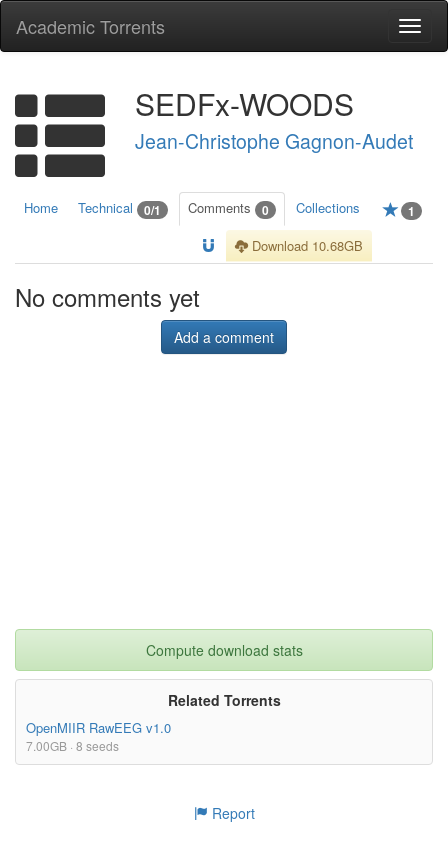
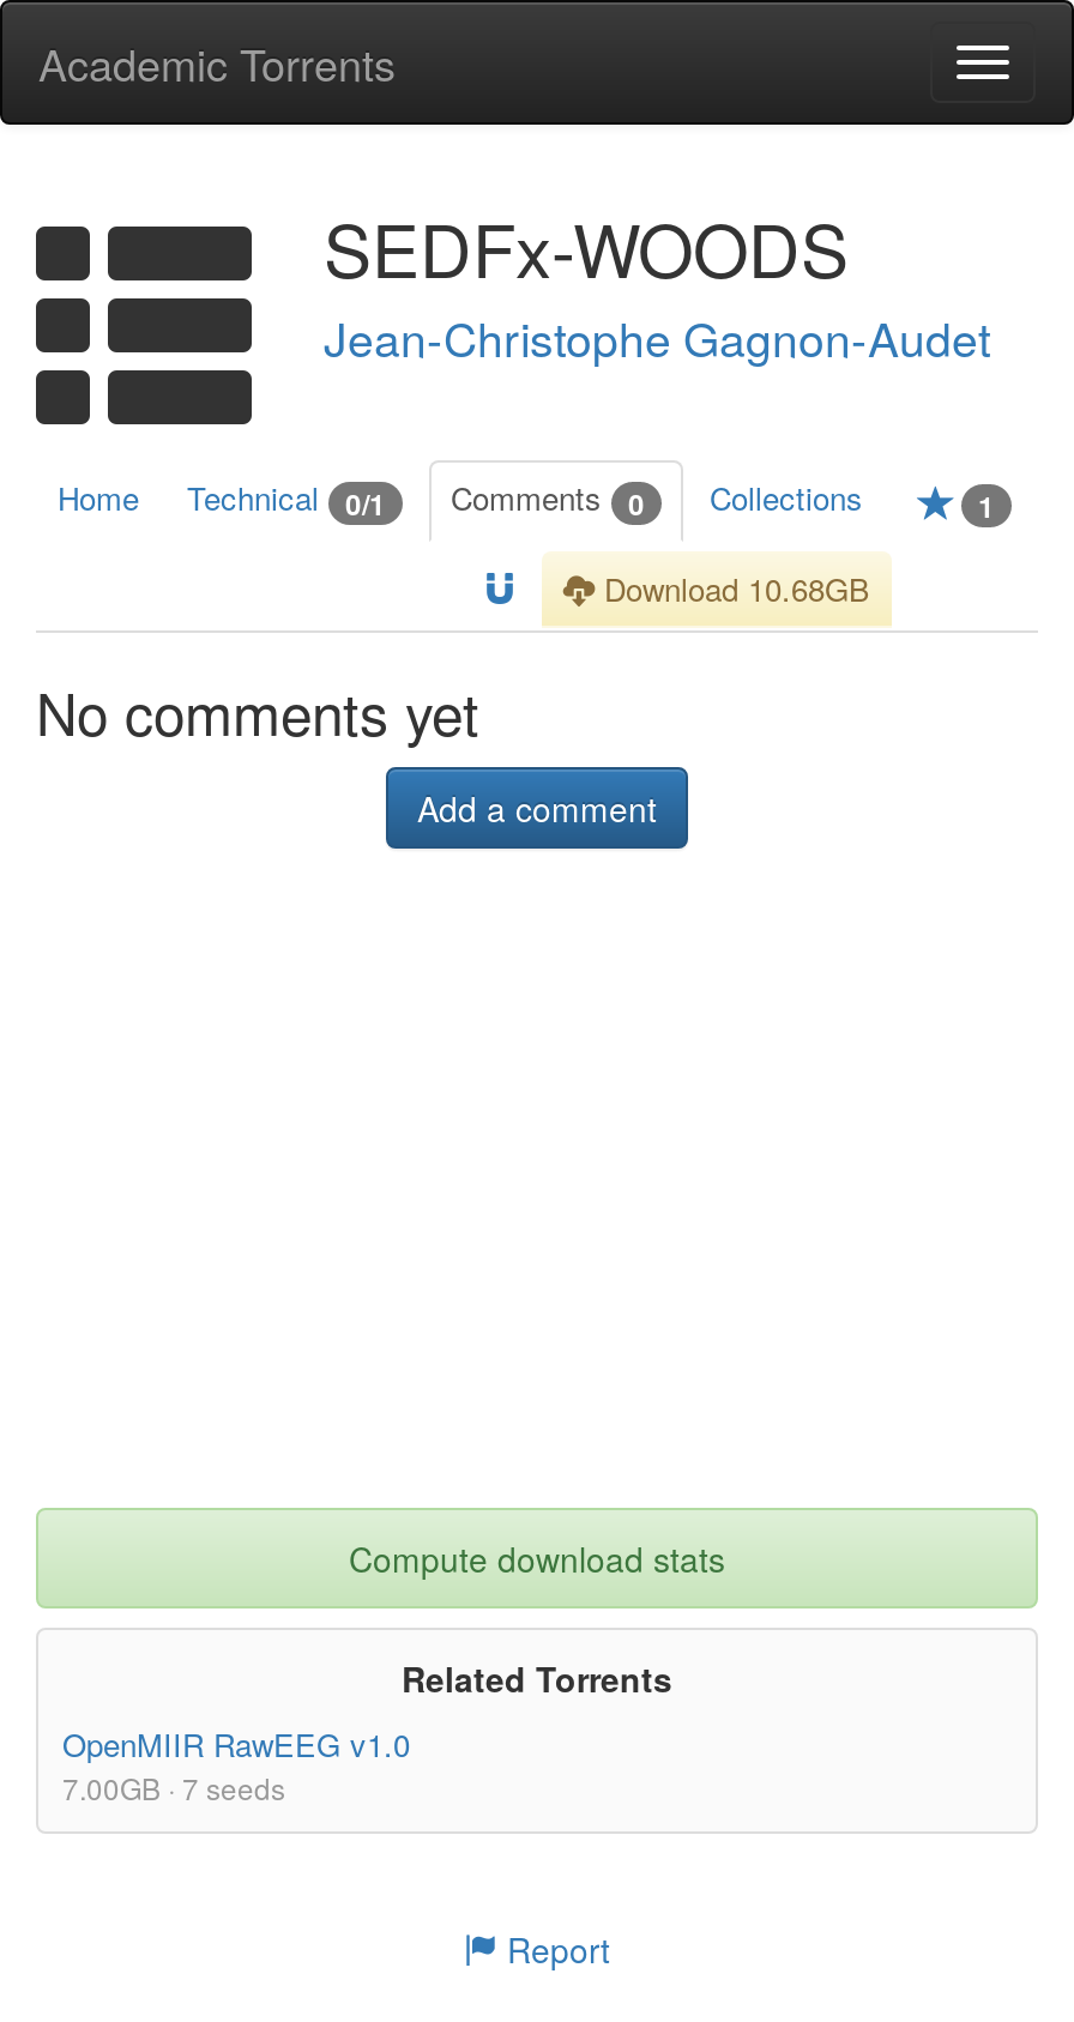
[26,737,119,754] 7.00GB · 8 seeds -> [62,1766,285,1806] 7.00GB · 7 seeds

